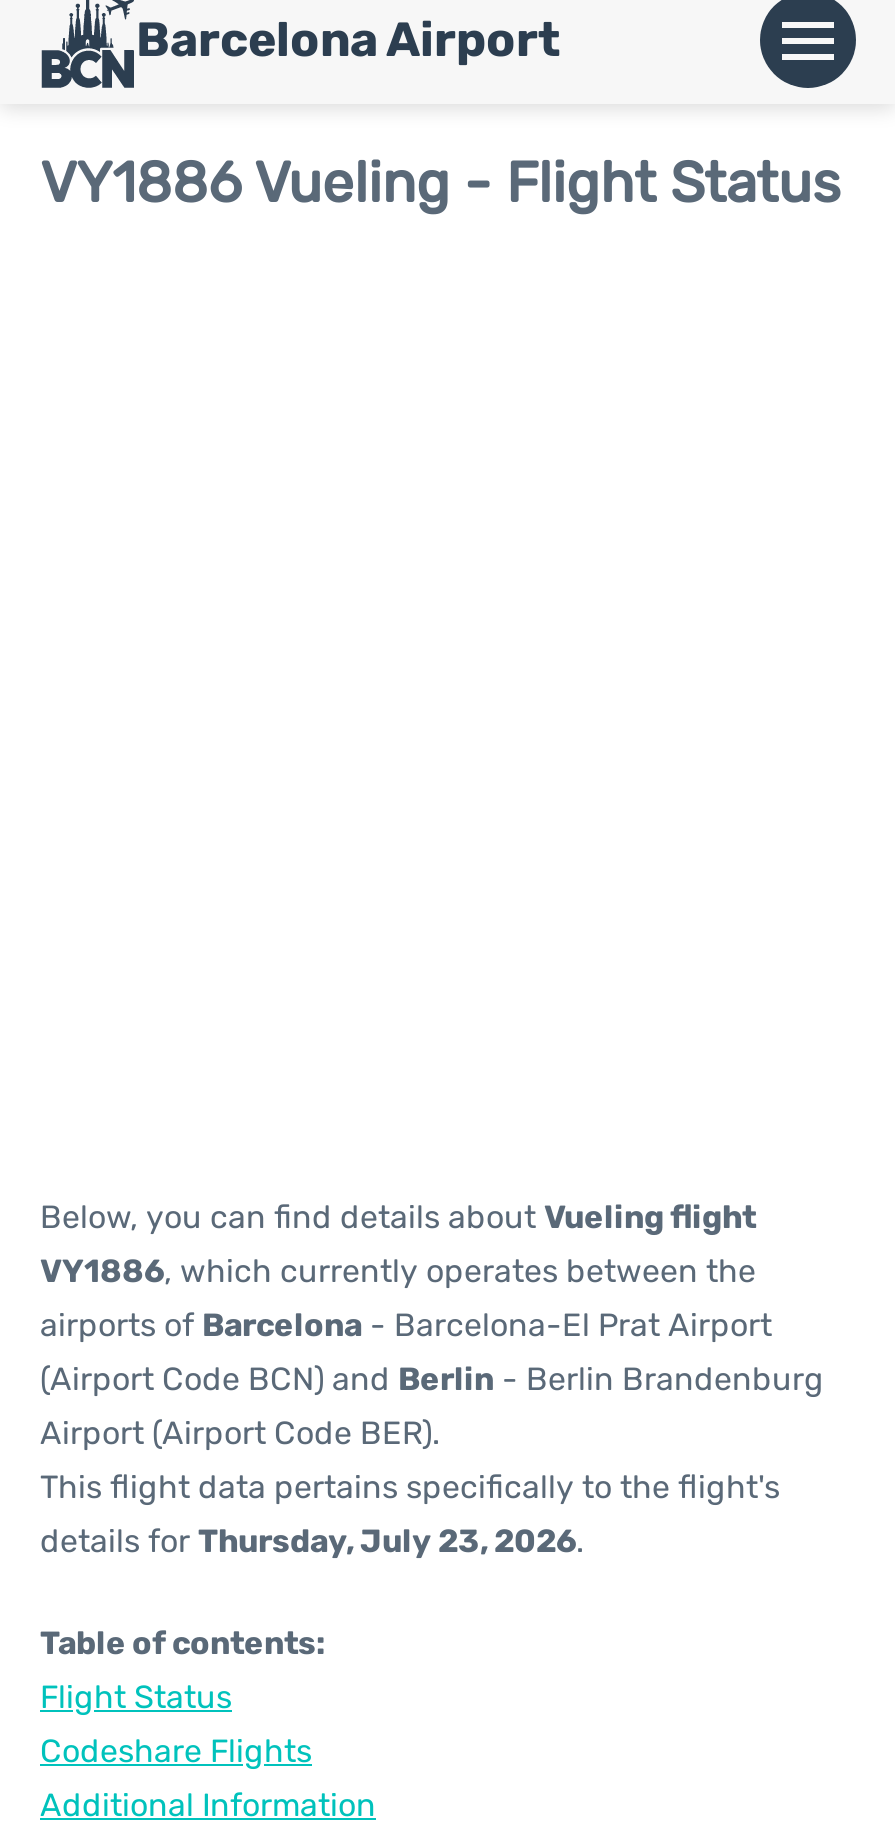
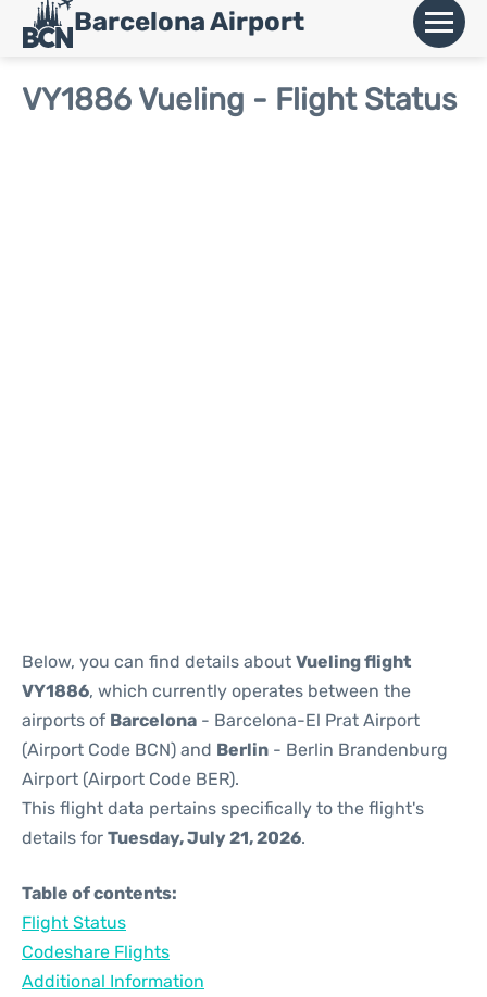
[40,1522,584,1560] details for Thursday, July 23, 2026. -> [22,827,305,848] details for Tuesday, July 21, 2026.

